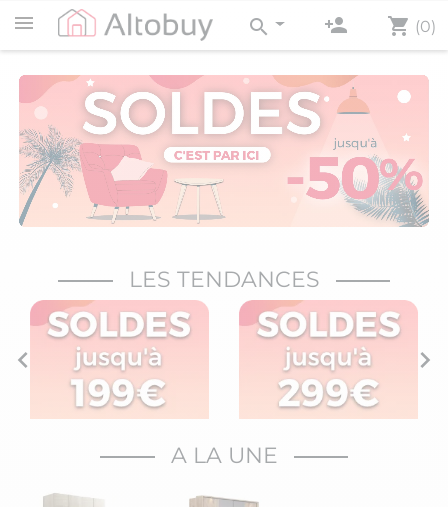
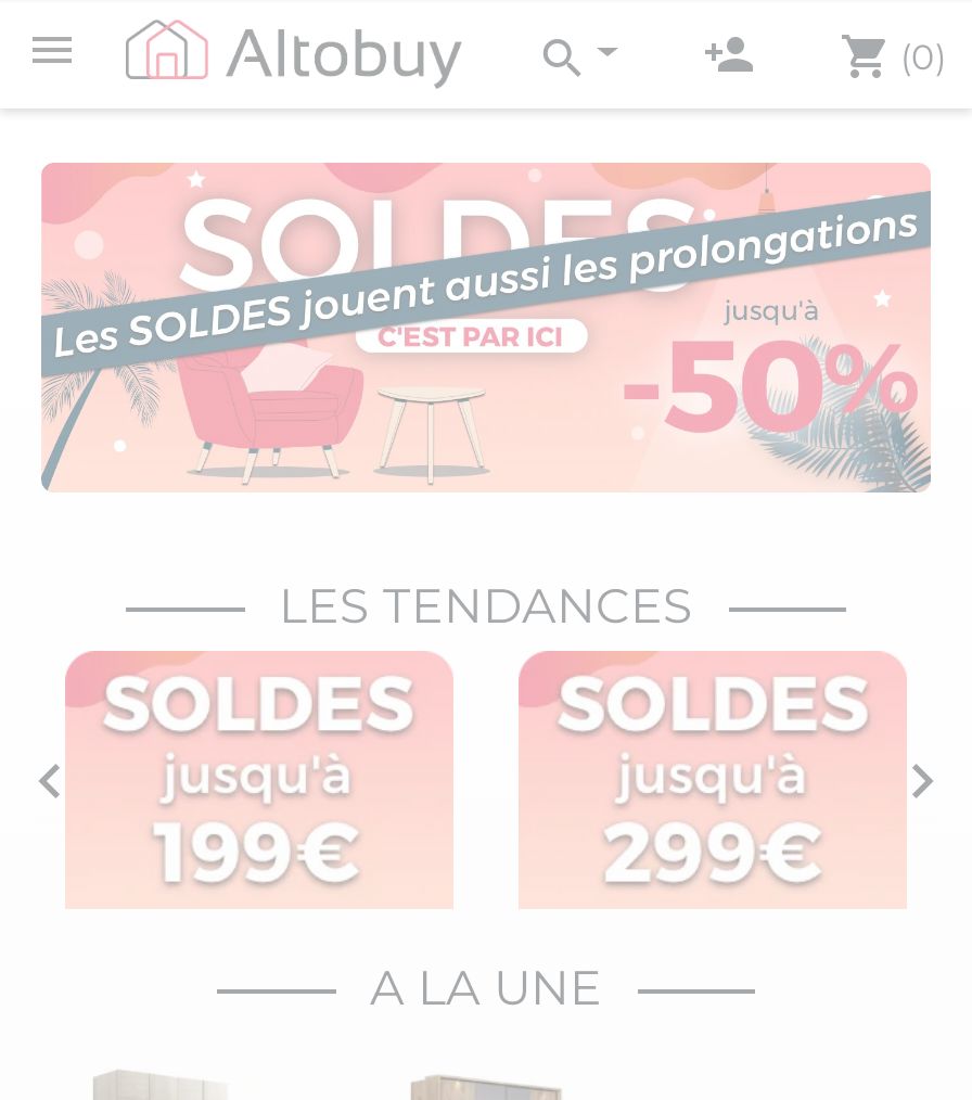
[18,88,429,175] [image] -> [39,189,933,380] [image]

